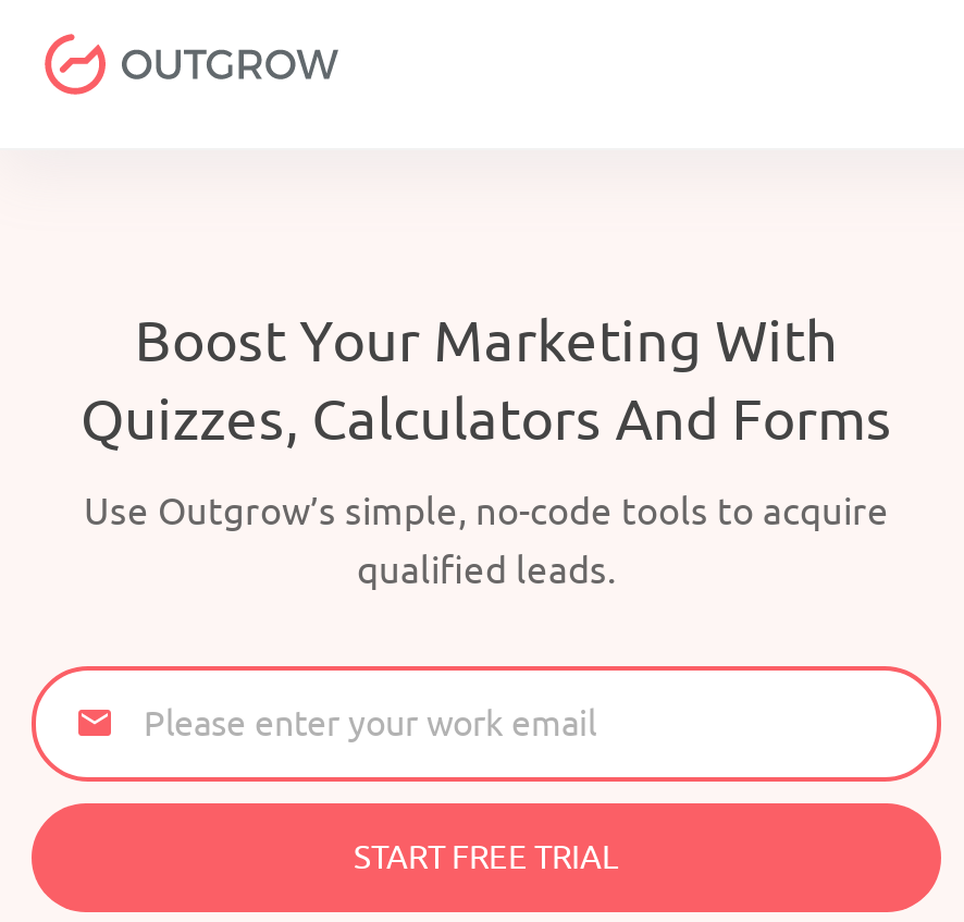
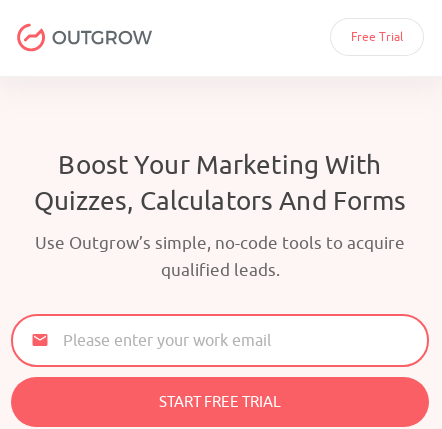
none -> [351,29,403,45] Free Trial

